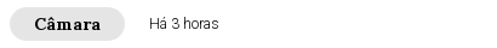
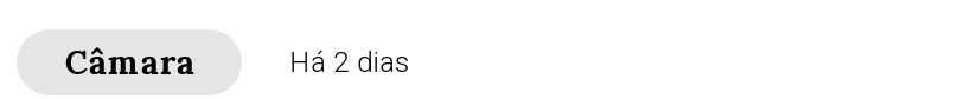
[150,16,220,33] Há 3 horas -> [290,46,411,79] Há 2 dias

